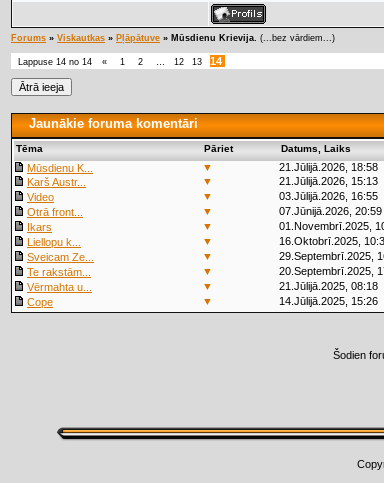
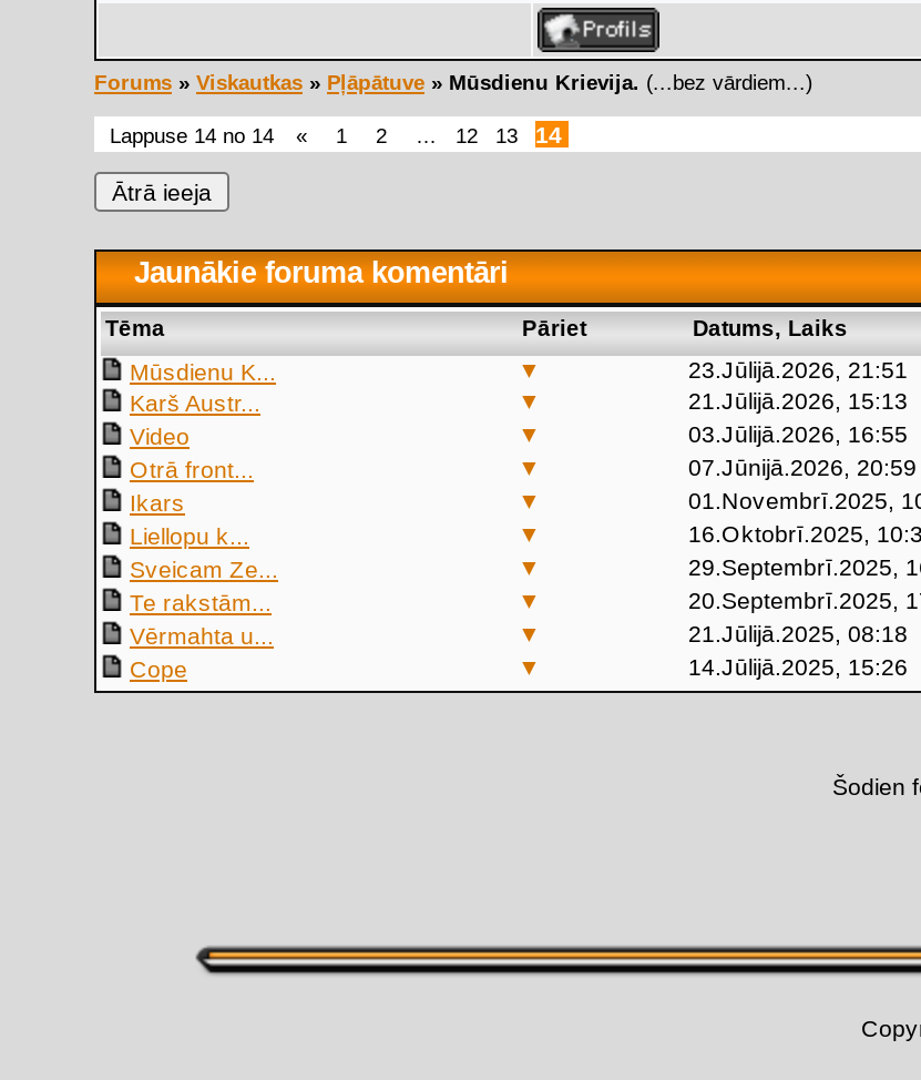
[279,161,378,173] 21.Jūlijā.2026, 18:58 -> [688,356,908,383] 23.Jūlijā.2026, 21:51

